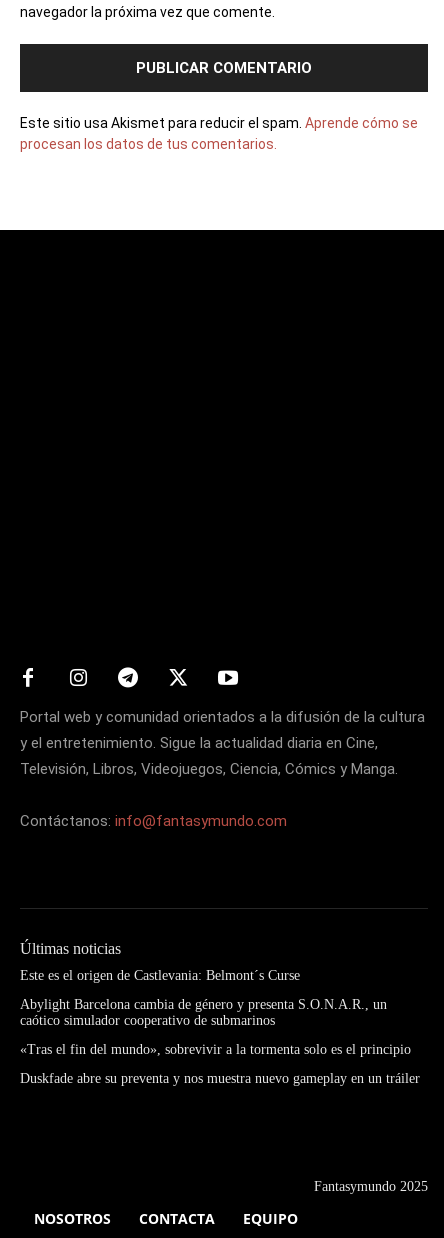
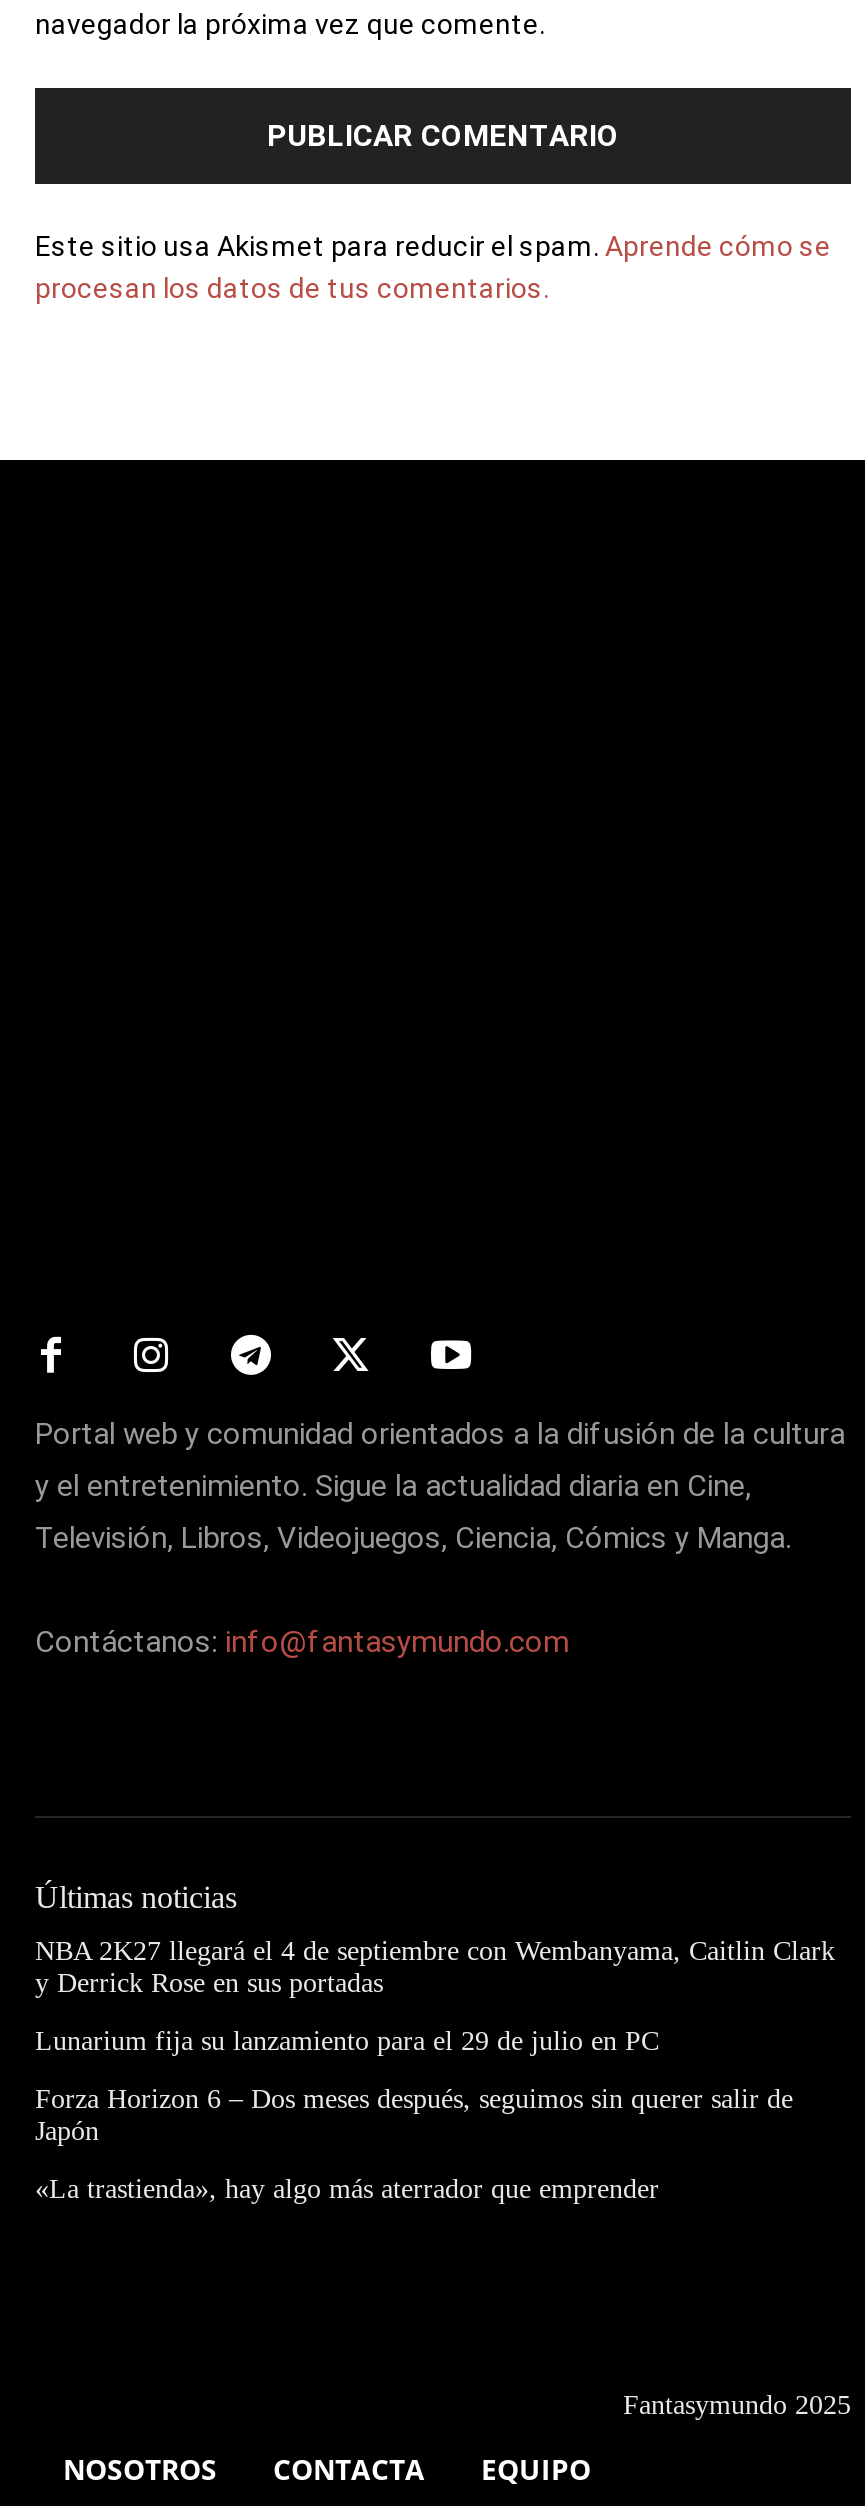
[20,968,300,983] Este es el origen de Castlevania: Belmont´s Curse -> [35,1935,835,1997] NBA 2K27 llegará el 4 de septiembre con Wembanyama, Caitlin Clark | y Derrick Rose en sus portadas
[20,997,387,1028] Abylight Barcelona cambia de género y presenta S.O.N.A.R., un | caótico simulador cooperativo de submarinos -> [35,2025,659,2055] Lunarium fija su lanzamiento para el 29 de julio en PC
[20,1042,411,1057] «Tras el fin del mundo», sobrevivir a la tormenta solo es el principio -> [35,2083,793,2145] Forza Horizon 6 – Dos meses después, seguimos sin querer salir de | Japón
[20,1071,420,1086] Duskfade abre su preventa y nos muestra nuevo gameplay en un tráiler -> [35,2173,659,2203] «La trastienda», hay algo más aterrador que emprender

